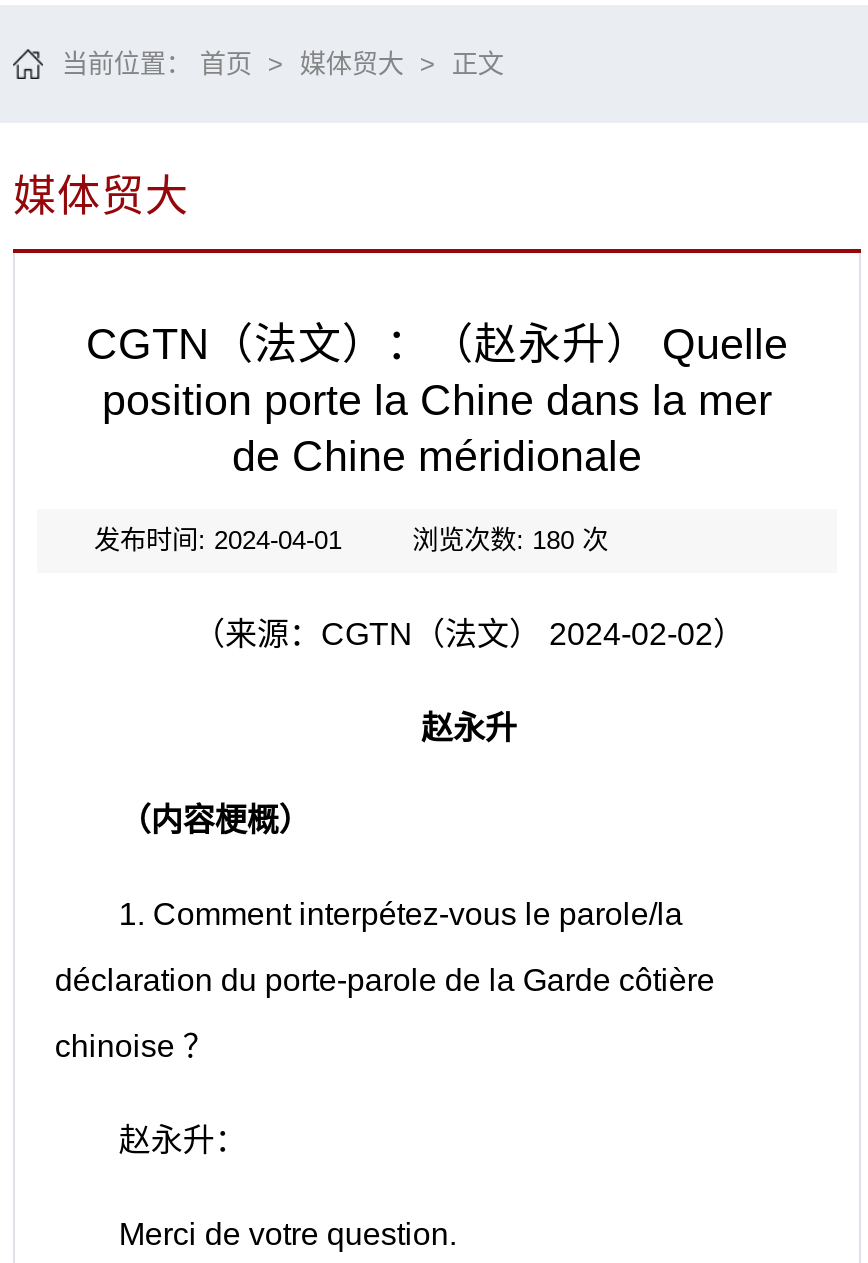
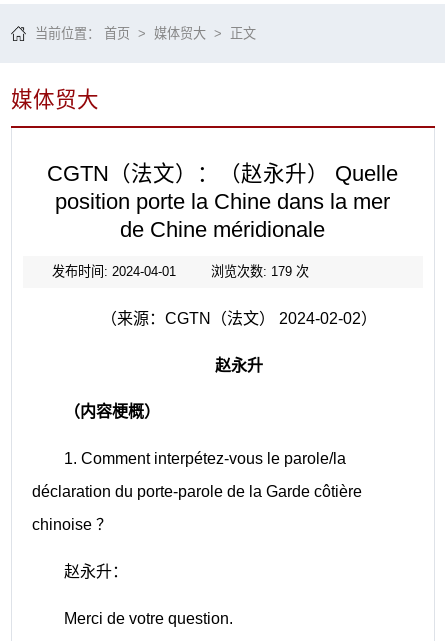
[412,525,608,555] 浏览次数: 180次 -> [211,264,309,279] 浏览次数: 179次

